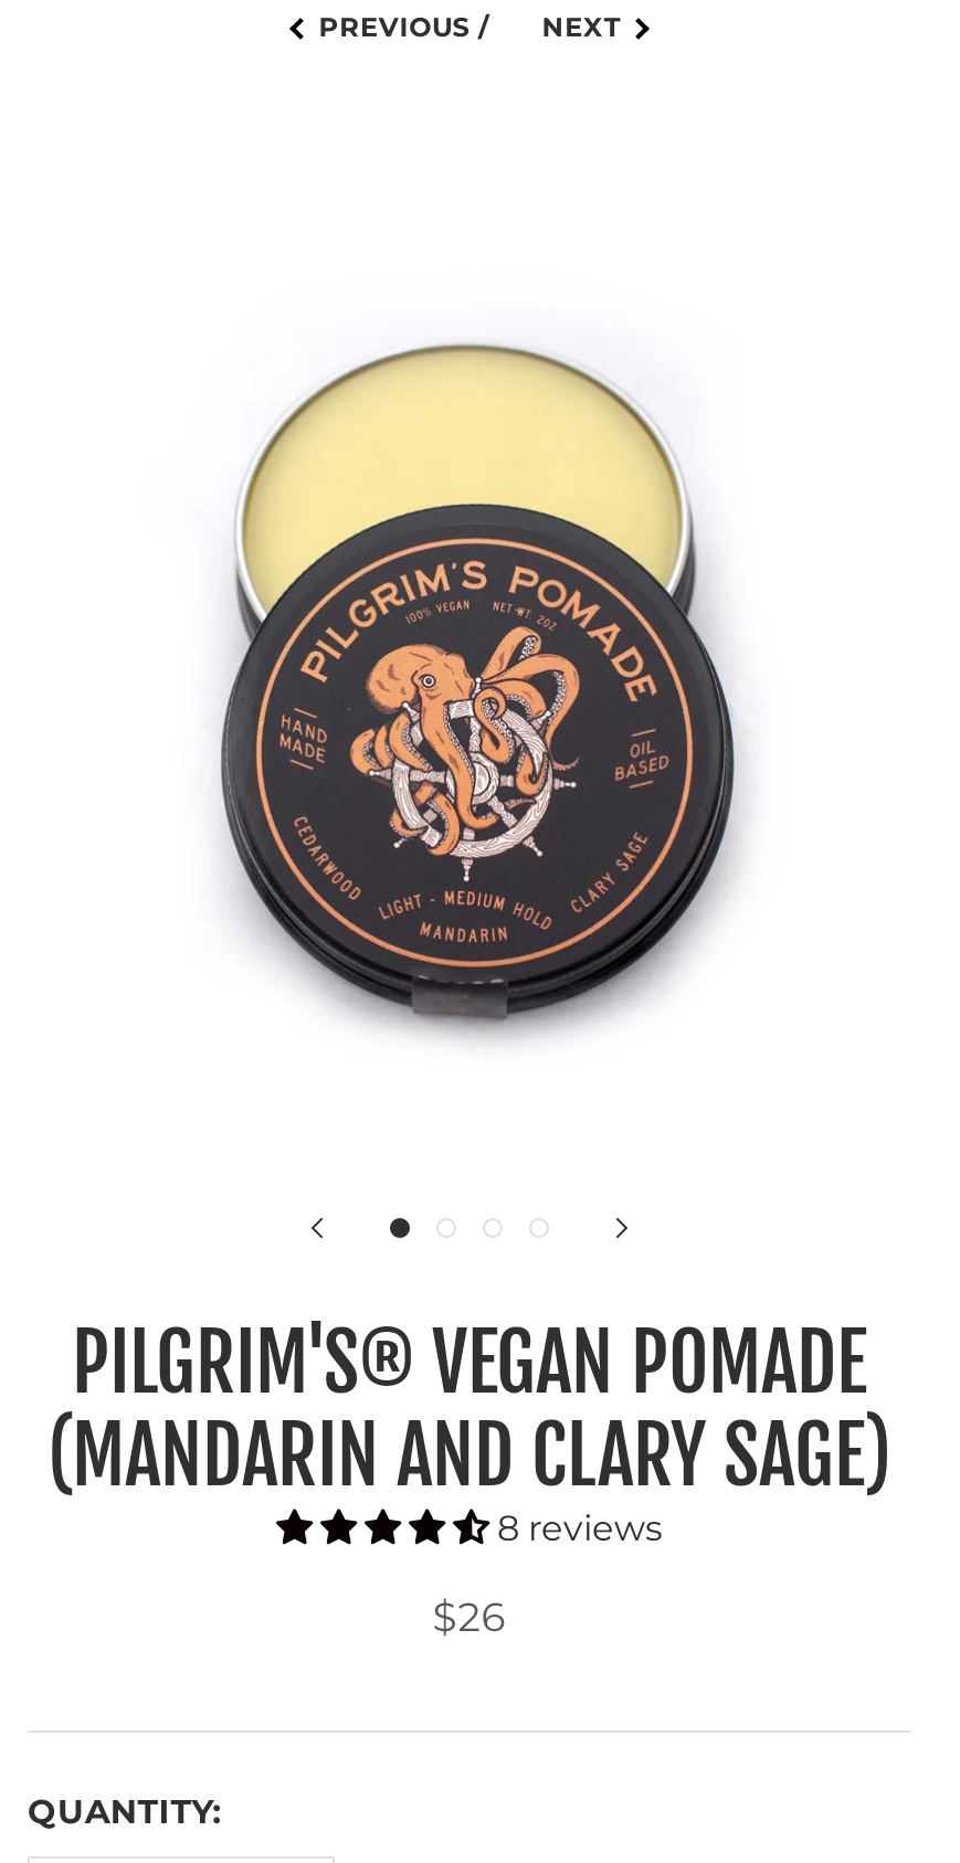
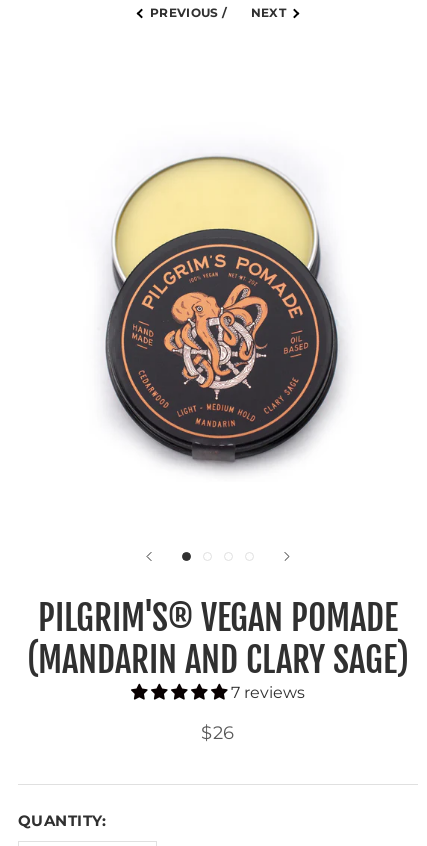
[497,1507,663,1549] 8 reviews -> [231,683,305,702] 7 reviews

